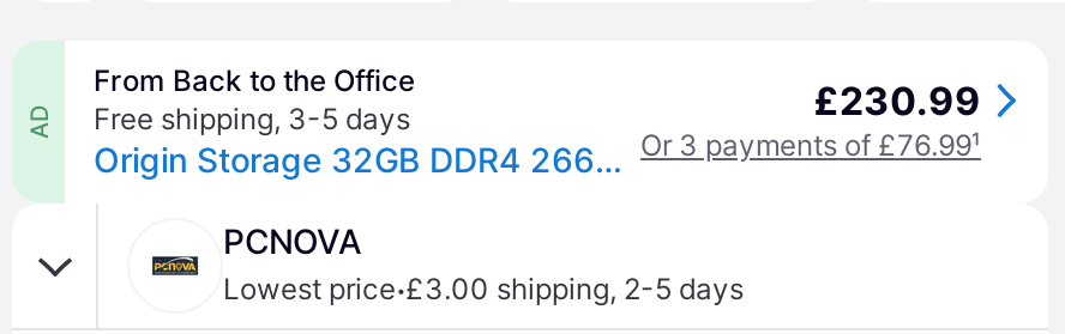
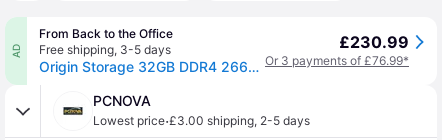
[640,127,981,163] Or 3 payments of £76.99¹ -> [265,53,409,68] Or 3 payments of £76.99*

